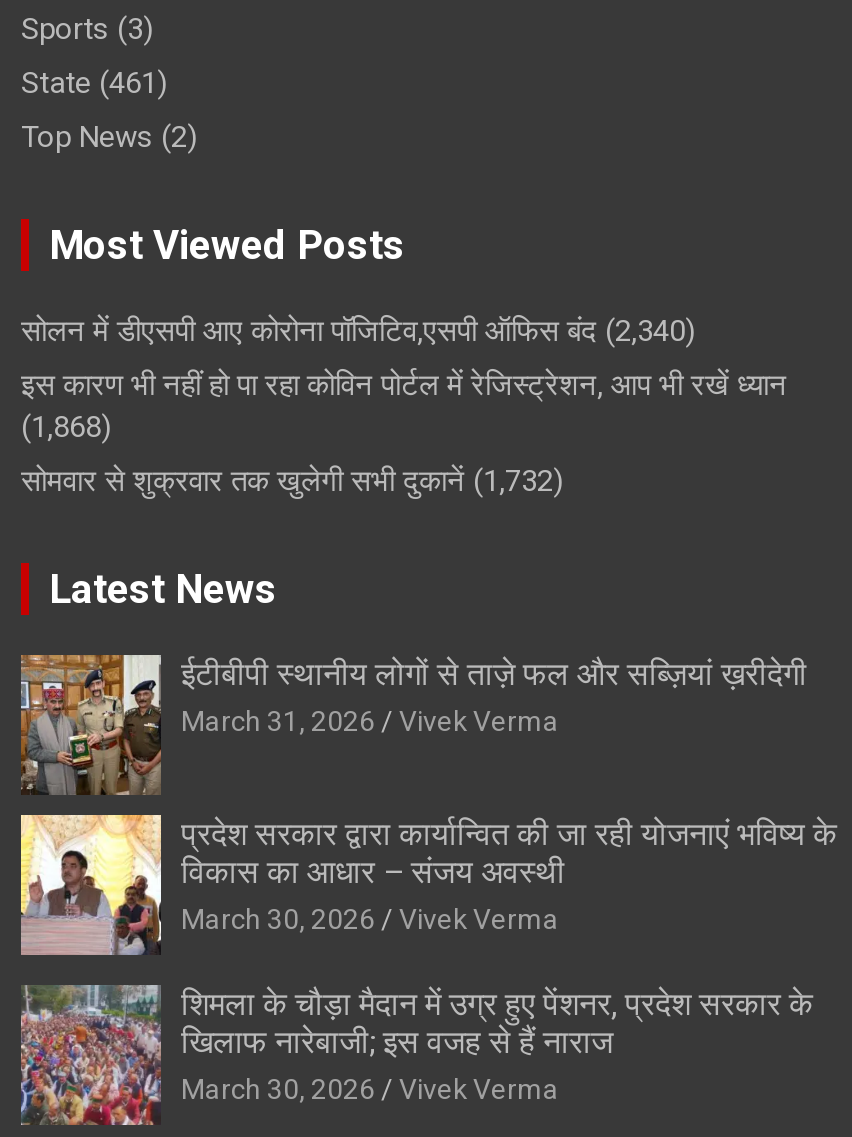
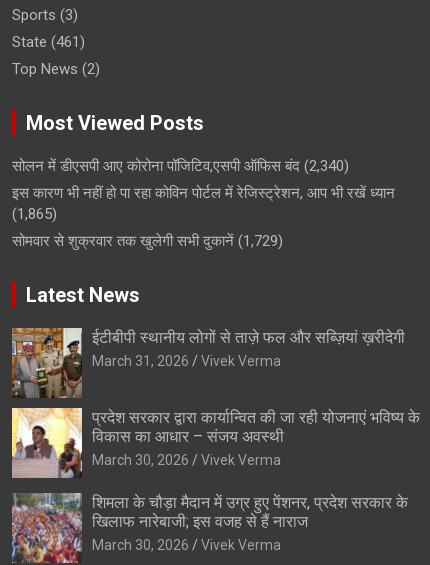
[21,410,111,446] (1,868) -> [12,205,57,223] (1,865)
[21,464,563,500] सोमवार से शुक्रवार तक खुलेगी सभी दुकानें (1,732) -> [12,232,283,250] सोमवार से शुक्रवार तक खुलेगी सभी दुकानें (1,729)

